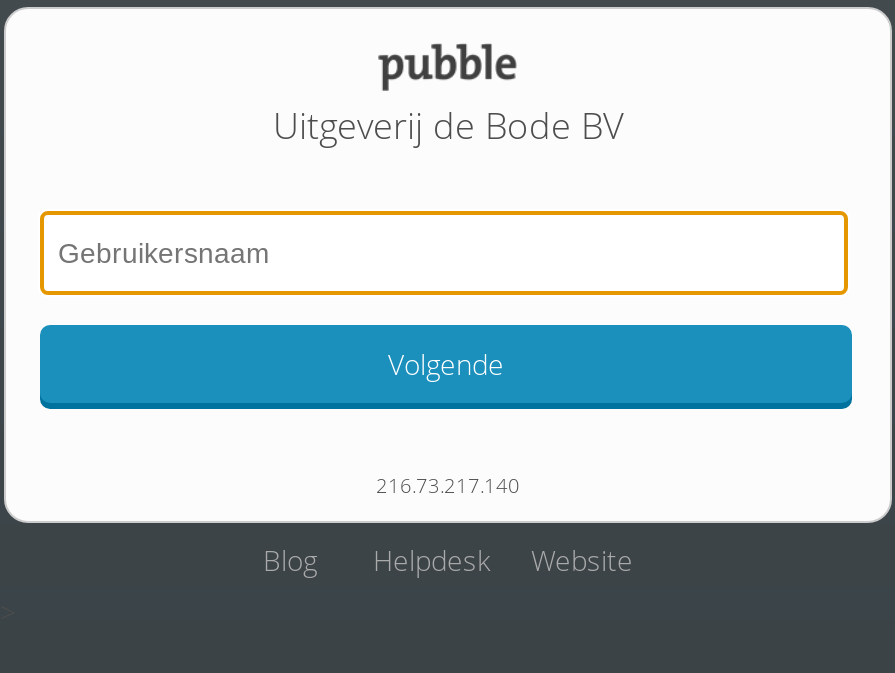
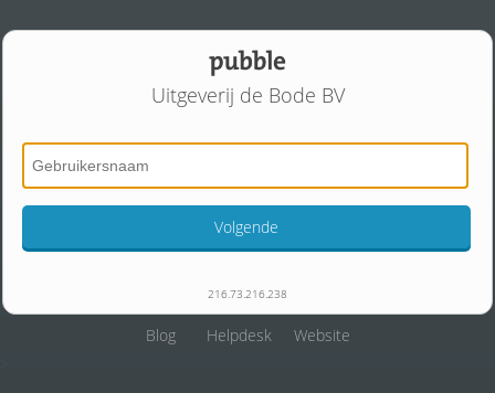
[376,471,520,499] 216.73.217.140 -> [208,286,287,301] 216.73.216.238

